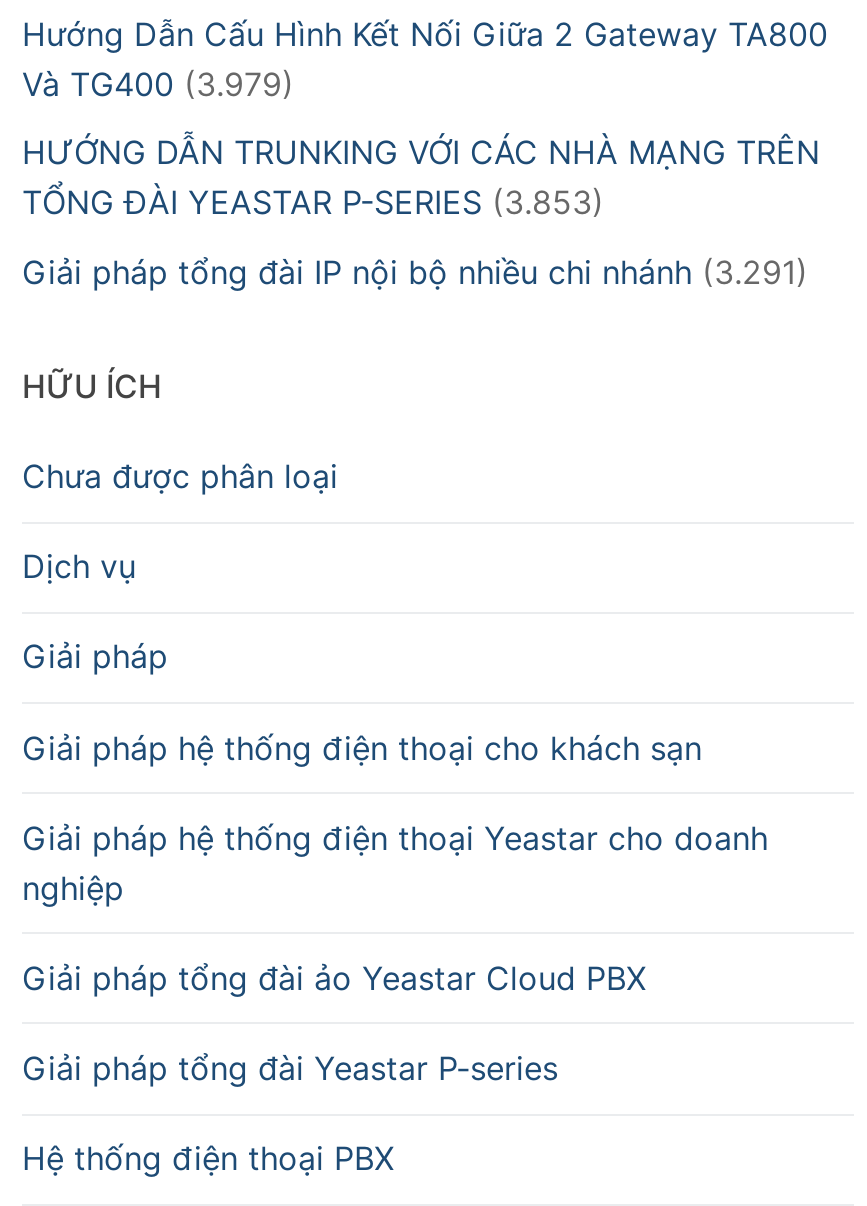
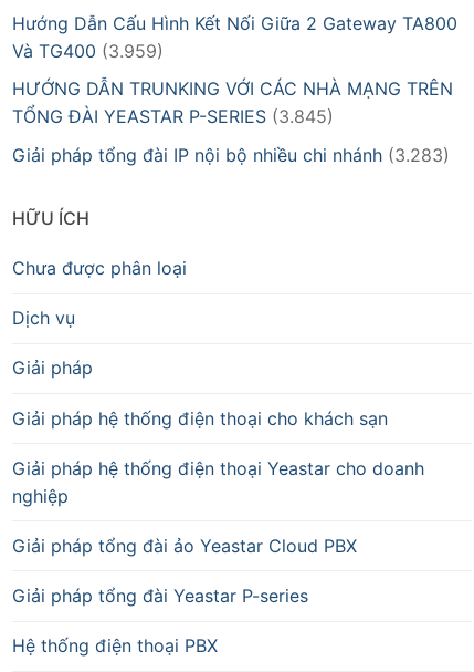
[22,64,294,104] Và TG400 (3.979) -> [12,40,164,62] Và TG400 (3.959)
[22,183,604,223] TỔNG ĐÀI YEASTAR P-SERIES (3.853) -> [12,106,334,128] TỔNG ĐÀI YEASTAR P-SERIES (3.845)
[22,252,808,292] Giải pháp tổng đài IP nội bộ nhiều chi nhánh (3.291) -> [12,144,450,166] Giải pháp tổng đài IP nội bộ nhiều chi nhánh (3.283)

